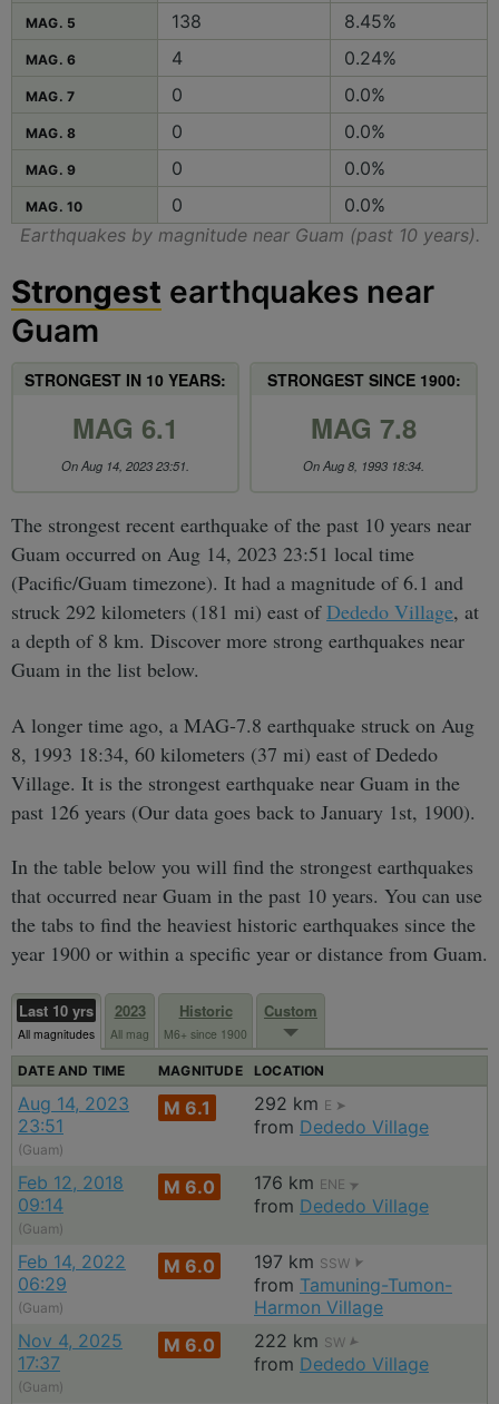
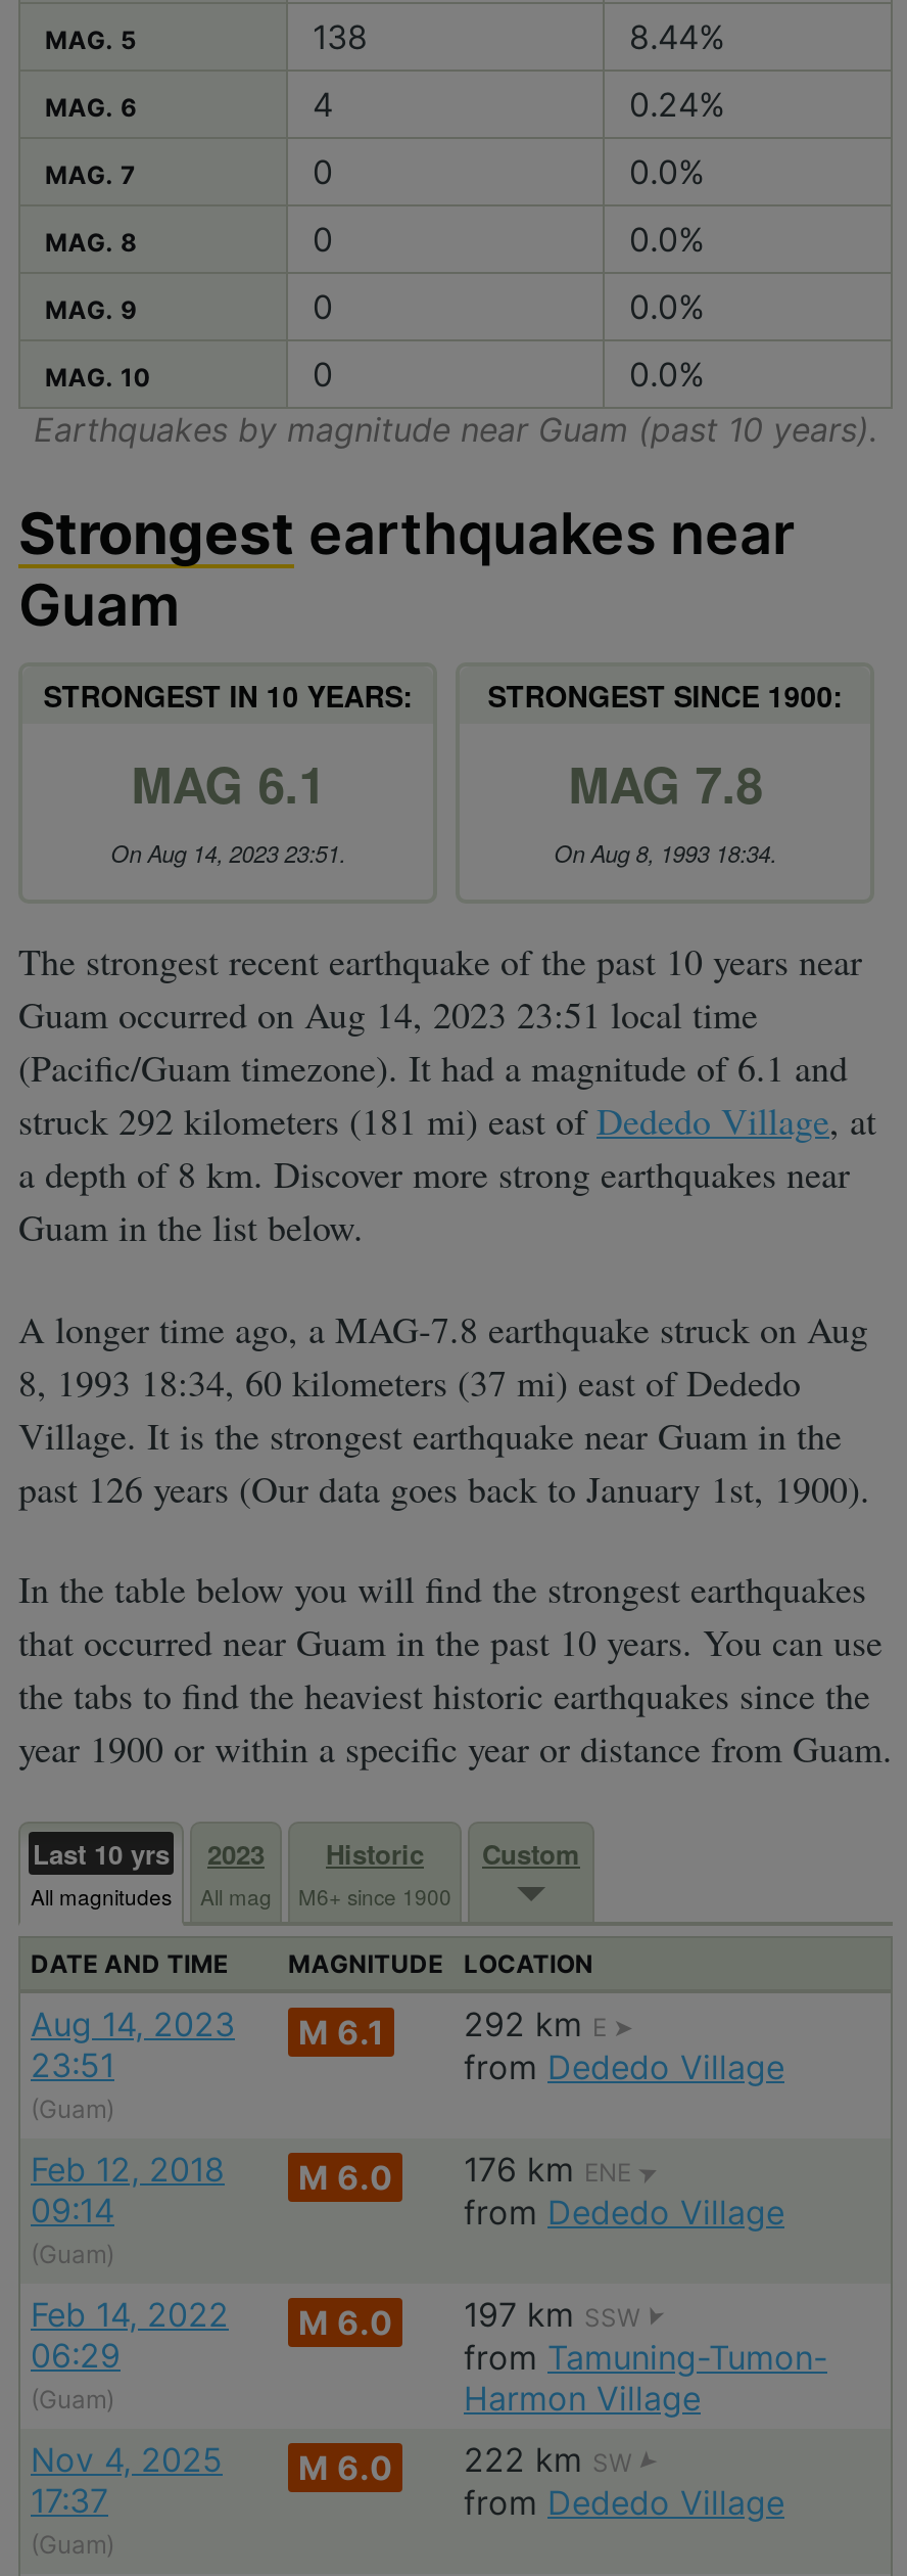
[344,11,397,33] 8.45% -> [629,17,725,58] 8.44%

